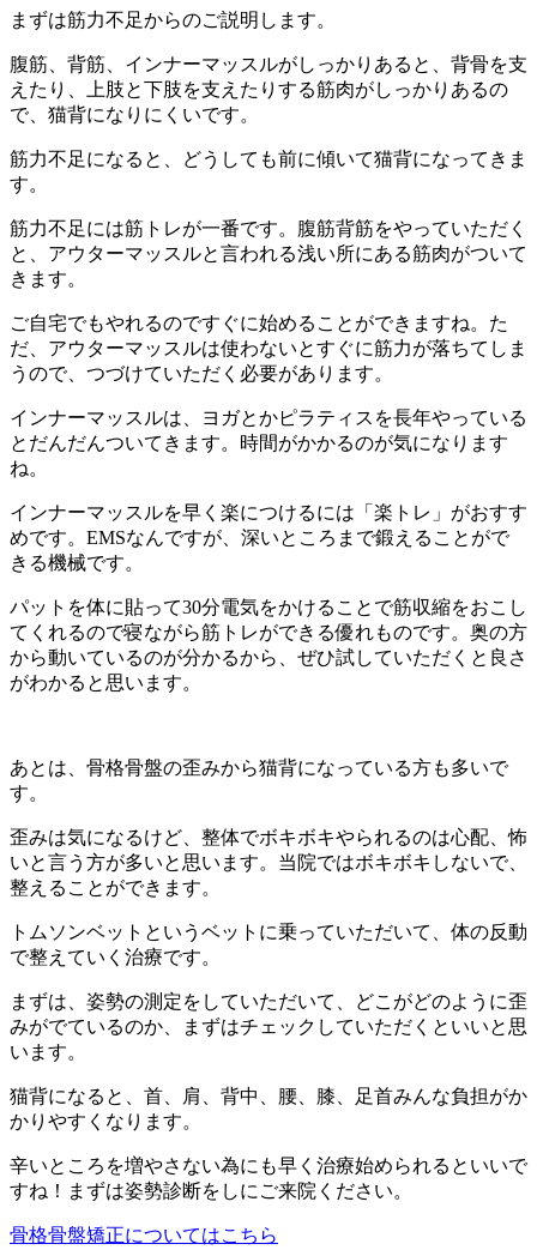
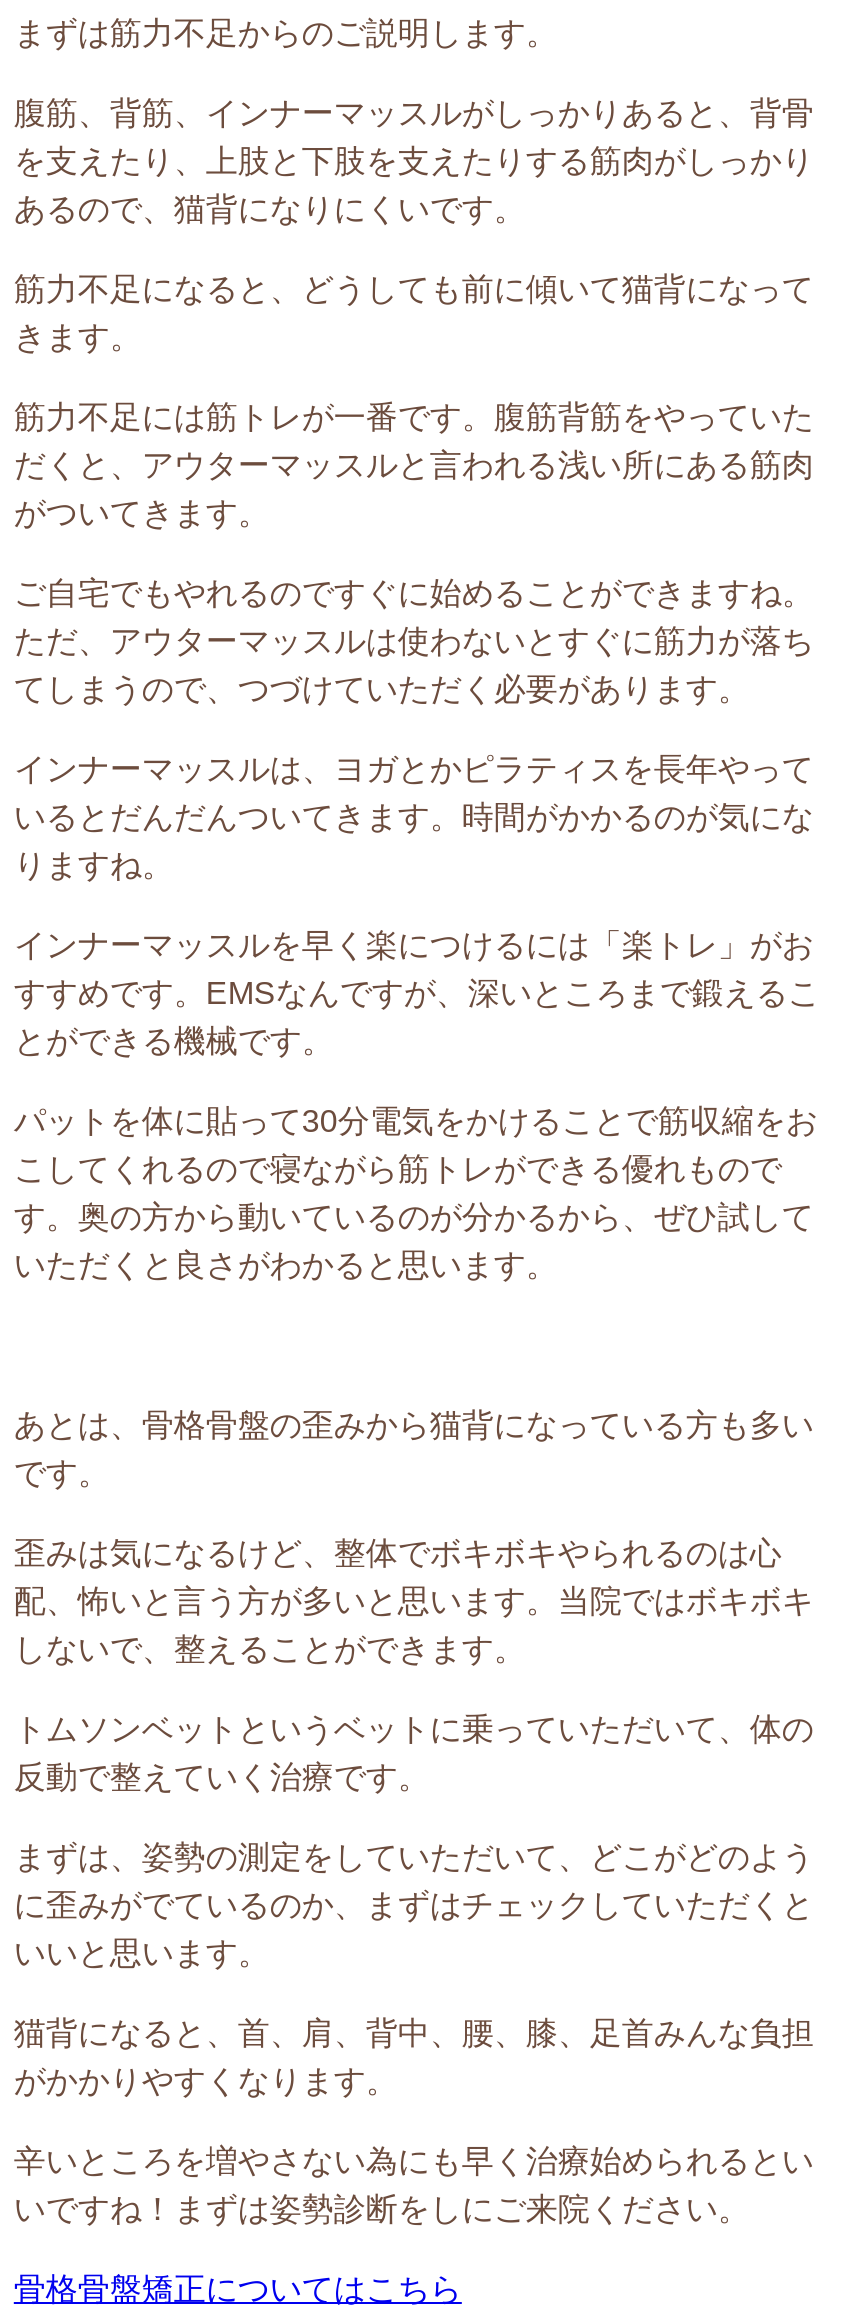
[10,54,527,264] 腹筋、背筋、インナーマッスルがしっかりあると、背骨を支 | えたり、上肢と下肢を支えたりする筋肉がしっかりあるの | で、猫背になりにくいです。 | 筋力不足になると、どうしても前に傾いて猫背になってきま | す。 | 筋力不足には筋トレが一番です。腹筋背筋をやっていただく | と、アウターマッスルと言われる浅い所にある筋肉がついて -> [14,96,814,306] 腹筋、背筋、インナーマッスルがしっかりあると、背骨 | を支えたり、上肢と下肢を支えたりする筋肉がしっかり | あるので、猫背になりにくいです。 | 筋力不足になると、どうしても前に傾いて猫背になって
moved [10,269,86,289] -> [14,320,142,354]: きます。
[10,313,527,693] ご自宅でもやれるのですぐに始めることができますね。た | だ、アウターマッスルは使わないとすぐに筋力が落ちてしま | うので、つづけていただく必要があります。 | インナーマッスルは、ヨガとかピラティスを長年やっている | とだんだんついてきます。時間がかかるのが気になります | ね。 | インナーマッスルを早く楽につけるには「楽トレ」がおすす | めです。EMSなんですが、深いところまで鍛えることがで | きる機械です。 | パットを体に貼って30分電気をかけることで筋収縮をおこし | てくれるので寝ながら筋トレができる優れものです。奥の方 | から動いているのが分かるから、ぜひ試していただくと良さ | がわかると思います。 -> [14,400,820,1282] 筋力不足には筋トレが一番です。腹筋背筋をやっていた | だくと、アウターマッスルと言われる浅い所にある筋肉 | がついてきます。 | ご自宅でもやれるのですぐに始めることができますね。 | ただ、アウターマッスルは使わないとすぐに筋力が落ち | てしまうので、つづけていただく必要があります。 | インナーマッスルは、ヨガとかピラティスを長年やって | いるとだんだんついてきます。時間がかかるのが気にな | りますね。 | インナーマッスルを早く楽につけるには「楽トレ」がお | すすめです。EMSなんですが、深いところまで鍛えるこ | とができる機械です。 | パットを体に貼って30分電気をかけることで筋収縮をお | こしてくれるので寝ながら筋トレができる優れもので | す。奥の方から動いているのが分かるから、ぜひ試して | いただくと良さがわかると思います。

